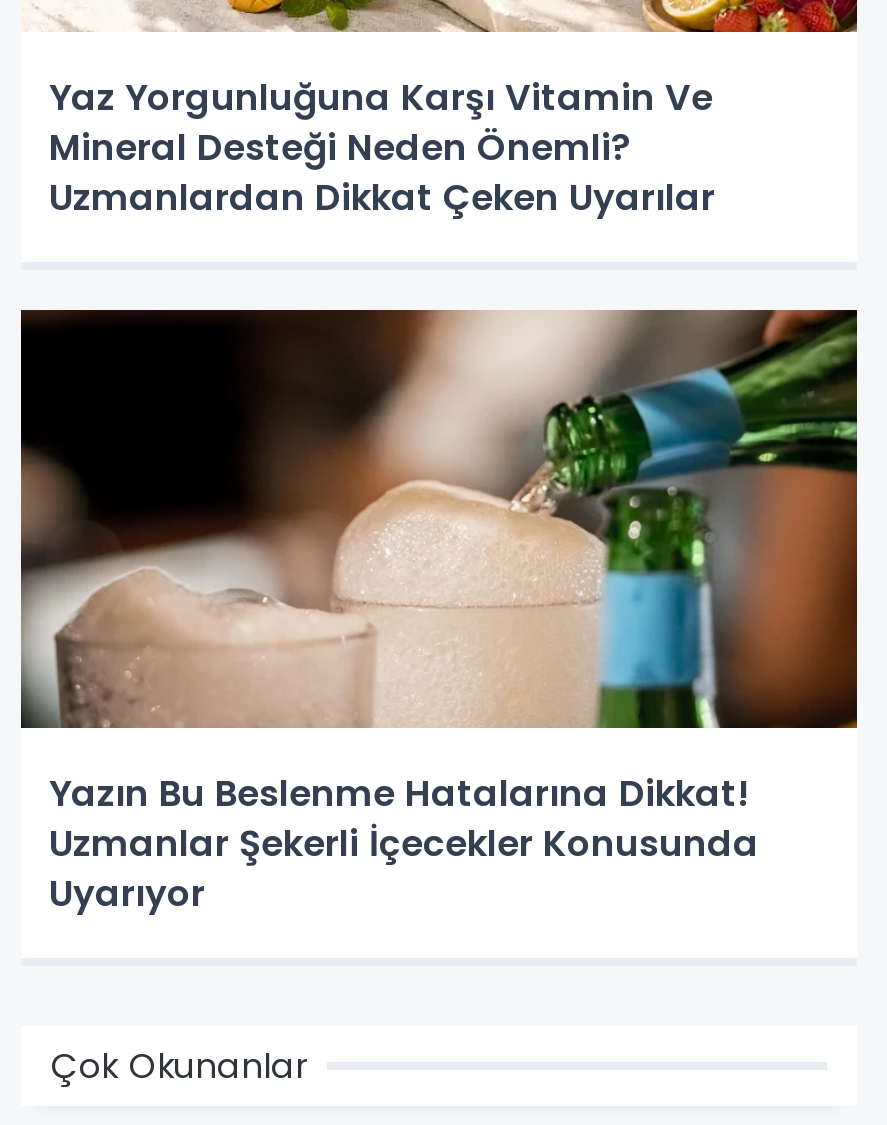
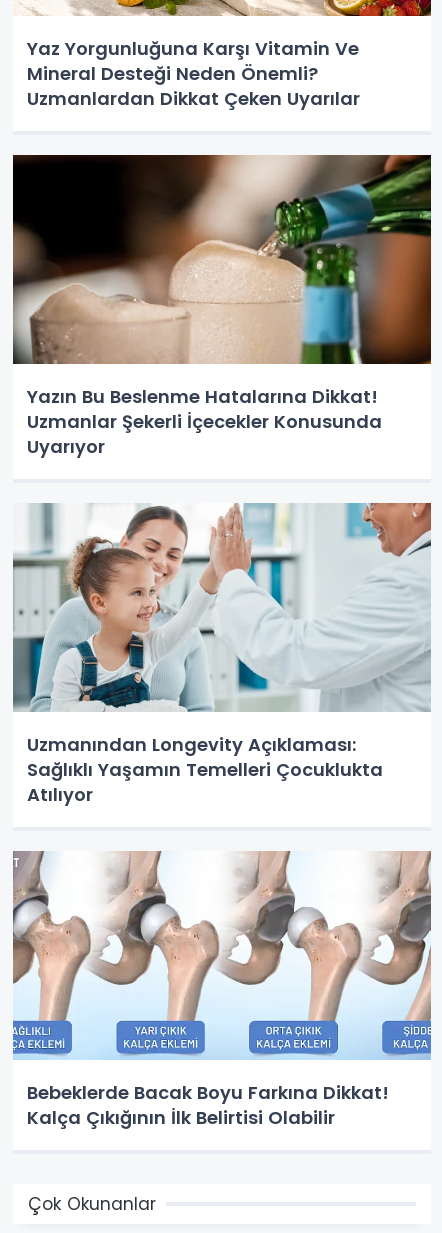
none -> [12,502,432,807] [image] | Uzmanından Longevity Açıklaması: | Sağlıklı Yaşamın Temelleri Çocuklukta | Atılıyor
none -> [12,850,432,1130] [image] | Bebeklerde Bacak Boyu Farkına Dikkat! | Kalça Çıkığının İlk Belirtisi Olabilir

